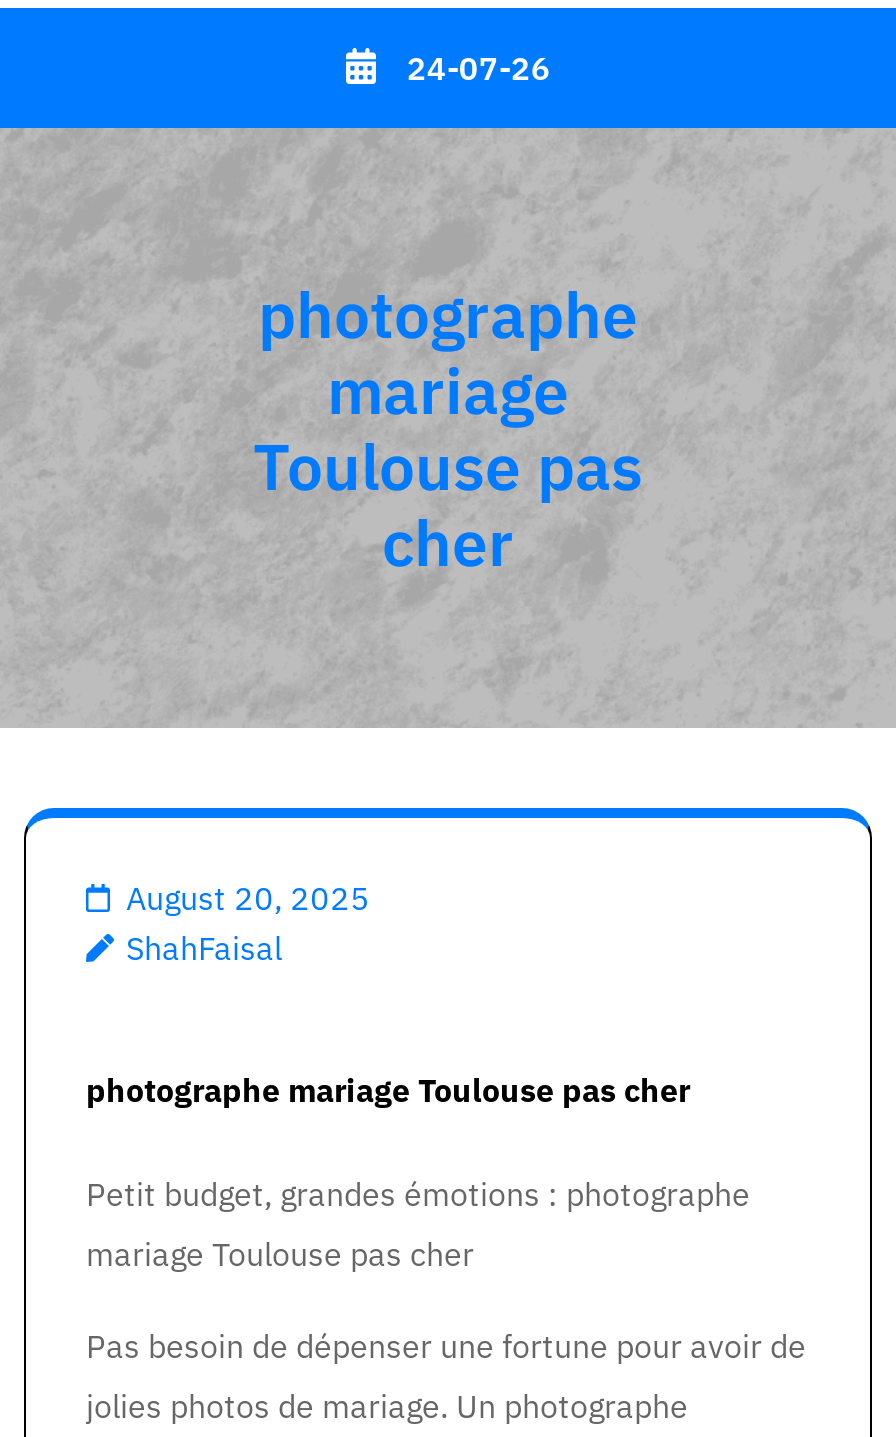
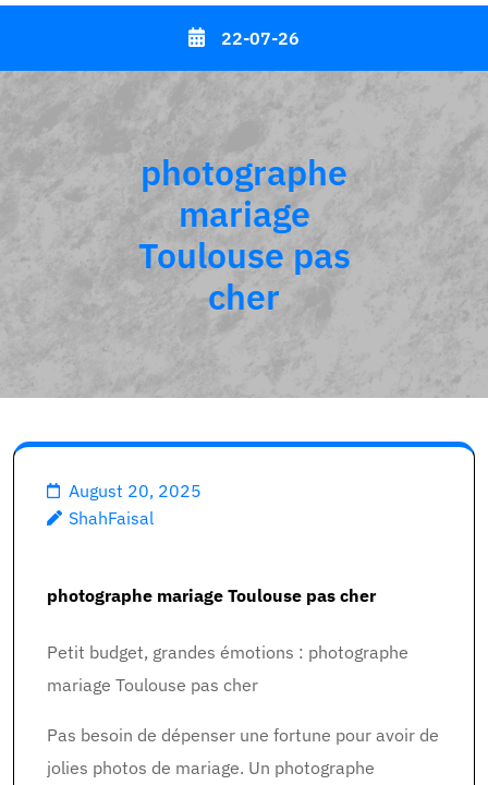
[407,47,551,87] 24-07-26 -> [222,27,300,49] 22-07-26

